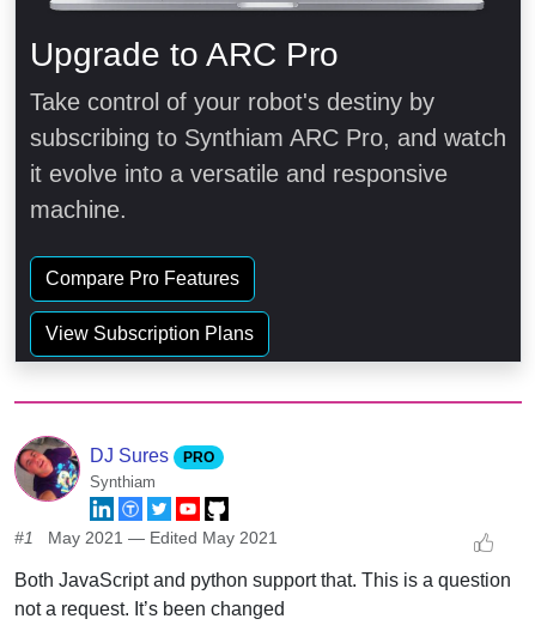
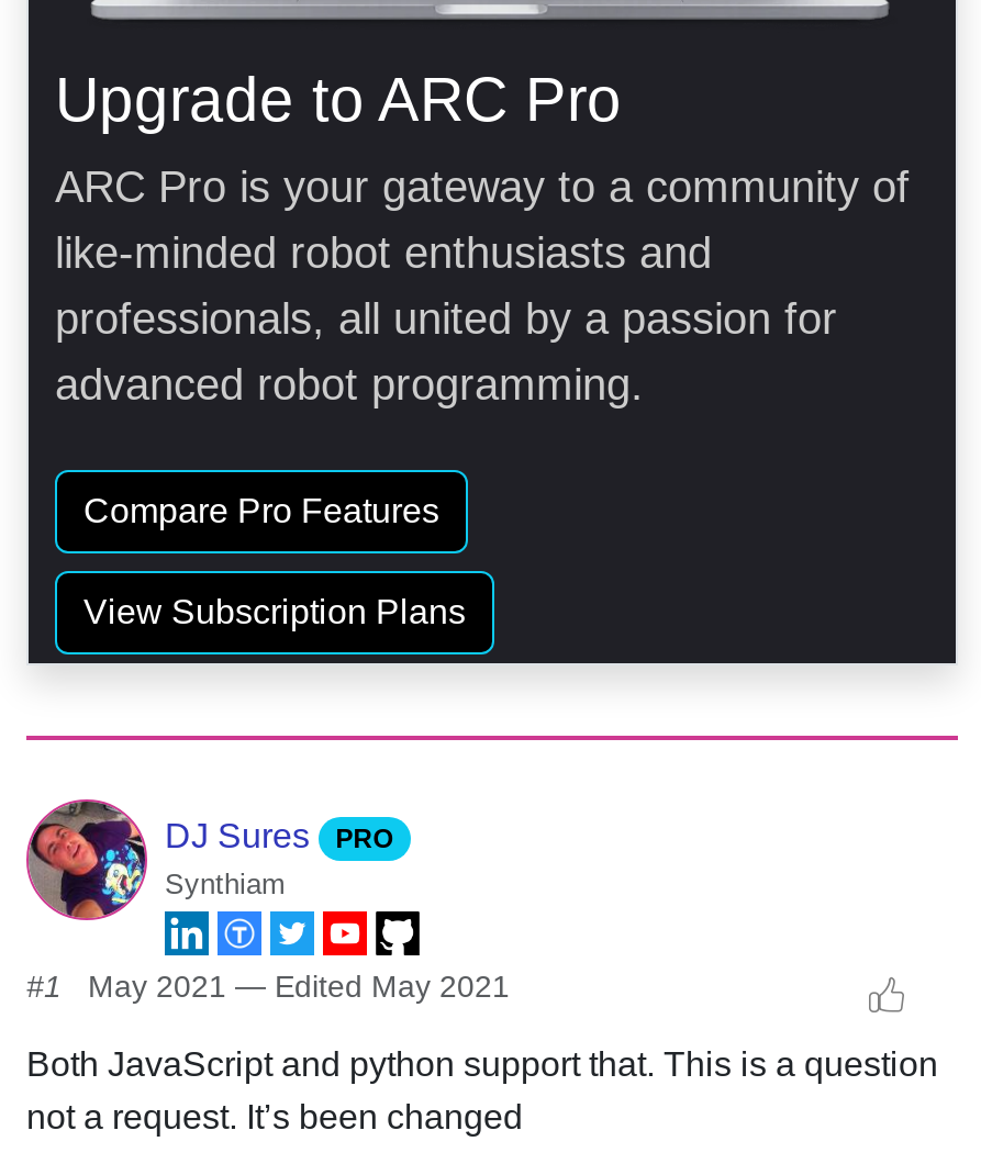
[30,89,506,223] Take control of your robot's destiny by | subscribing to Synthiam ARC Pro, and watch | it evolve into a versatile and responsive | machine. -> [55,163,910,409] ARC Pro is your gateway to a community of | like-minded robot enthusiasts and | professionals, all united by a passion for | advanced robot programming.

